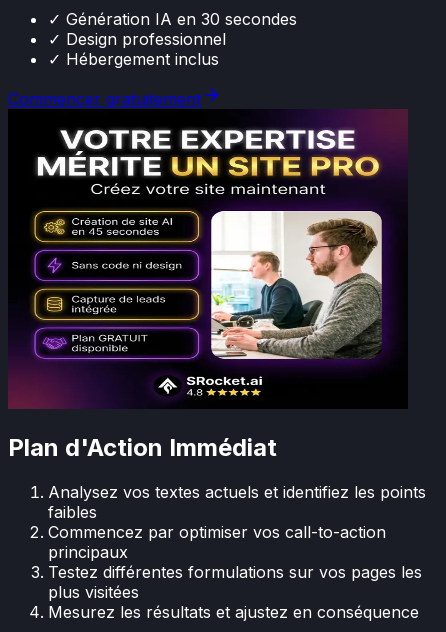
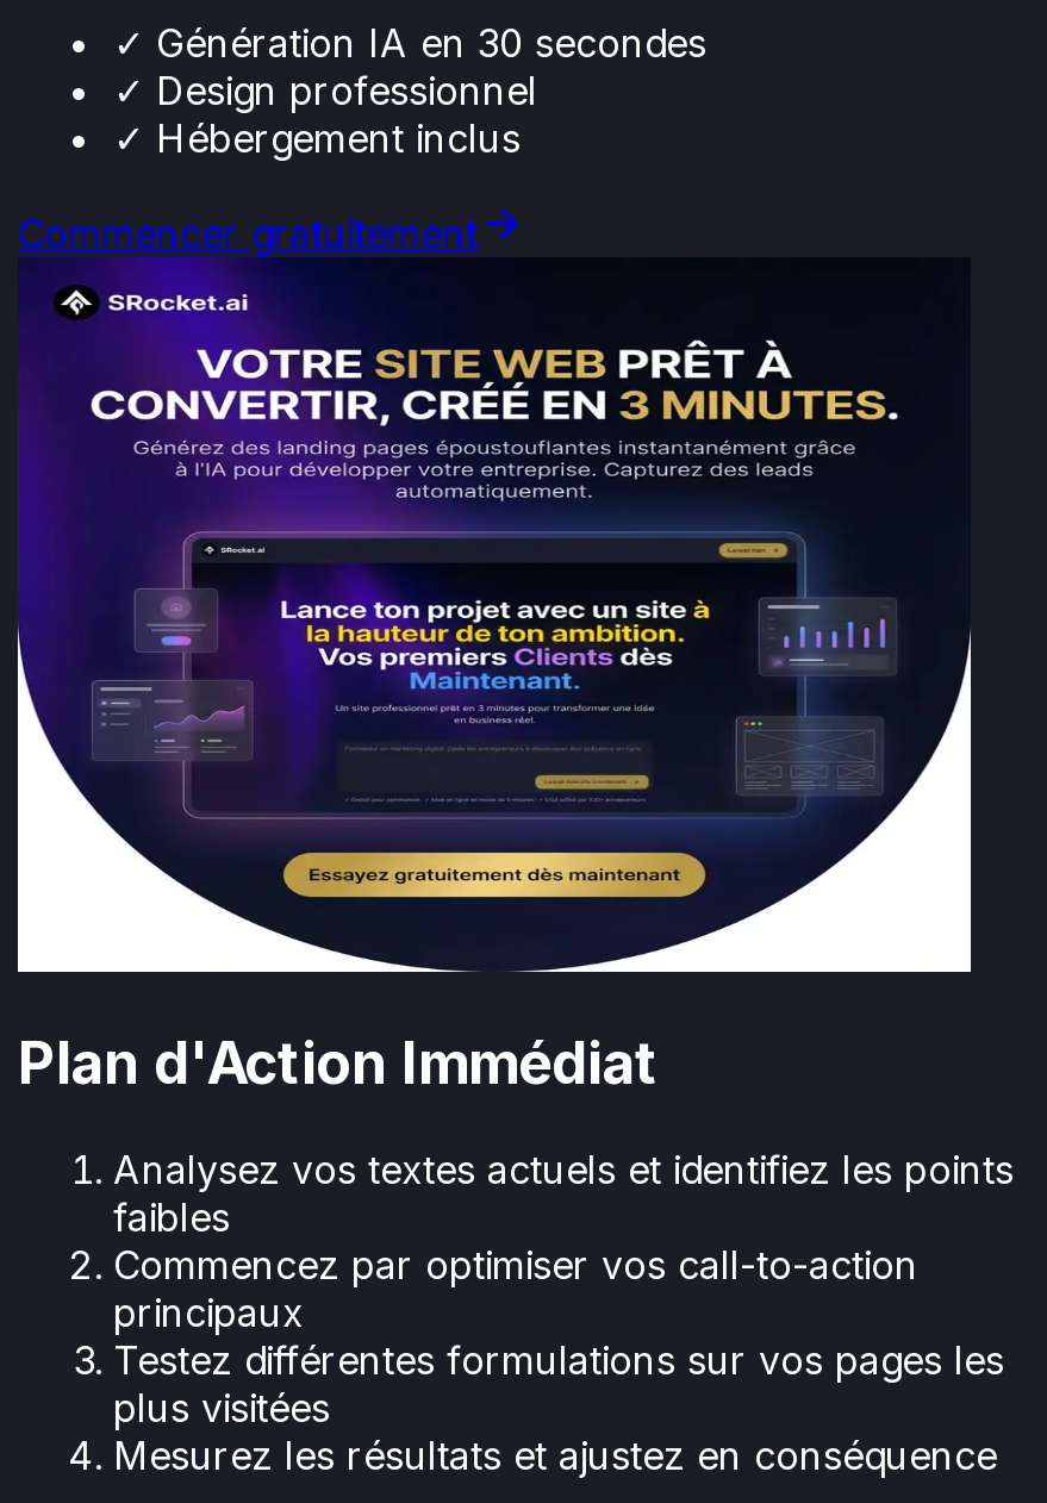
[8,109,408,409] [image] -> [15,257,973,974] [image]

